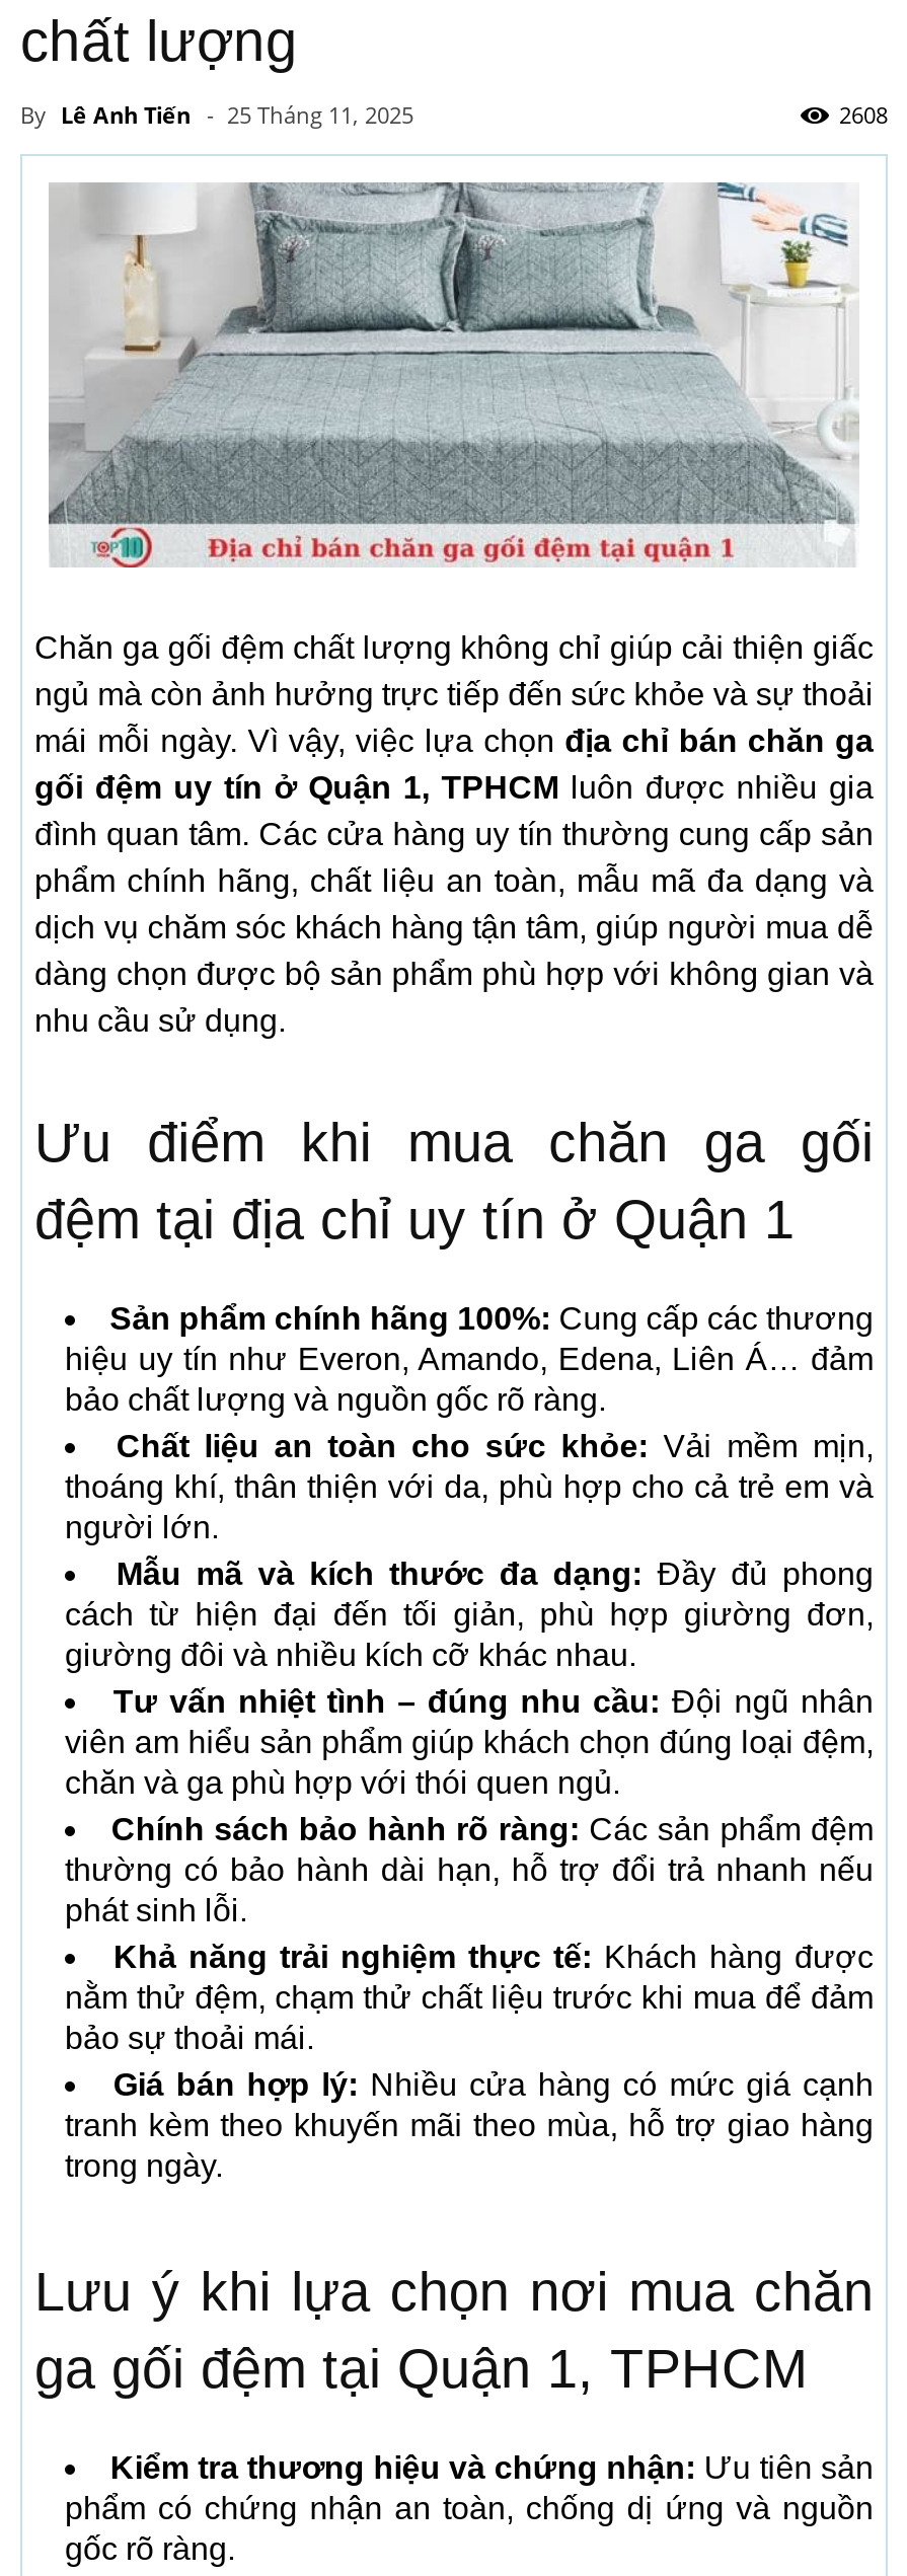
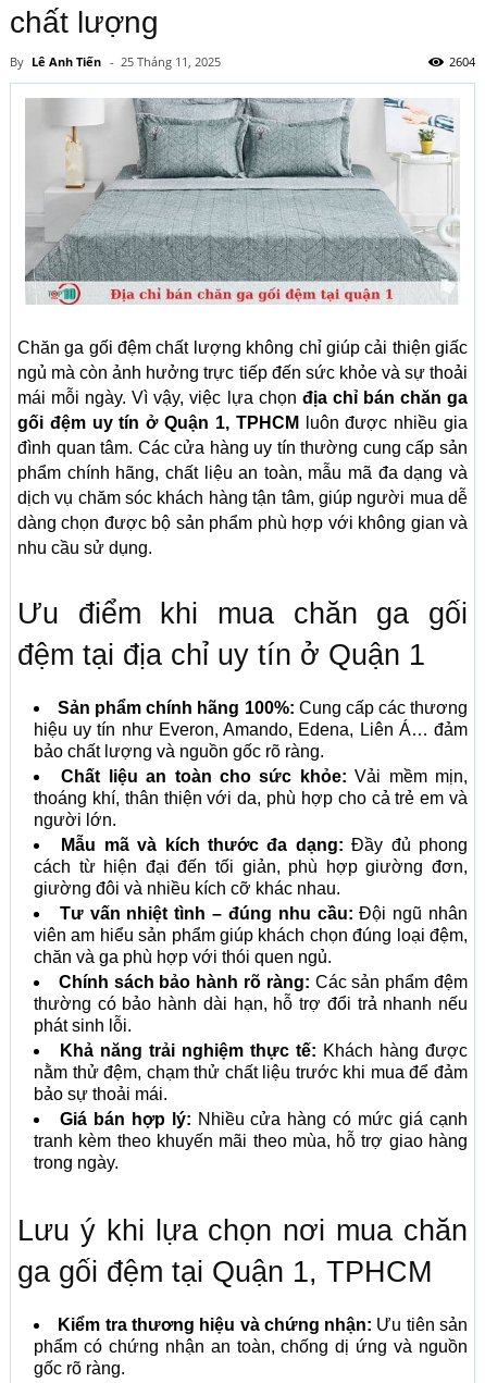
[839,99,888,130] 2608 -> [449,53,475,70] 2604

